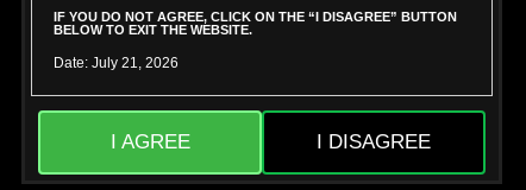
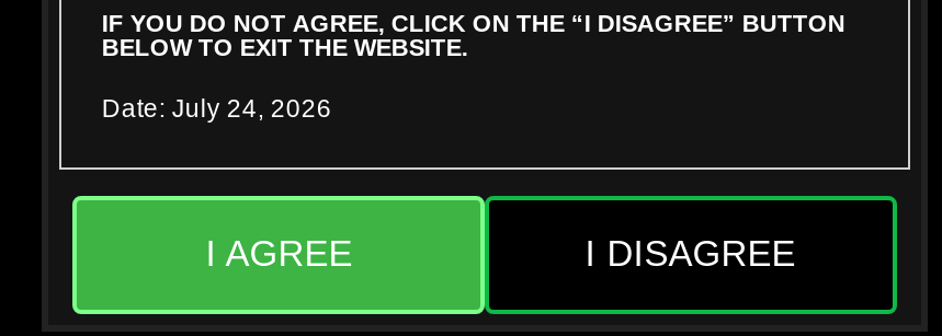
[54,55,179,71] Date: July 21, 2026 -> [102,94,332,122] Date: July 24, 2026

